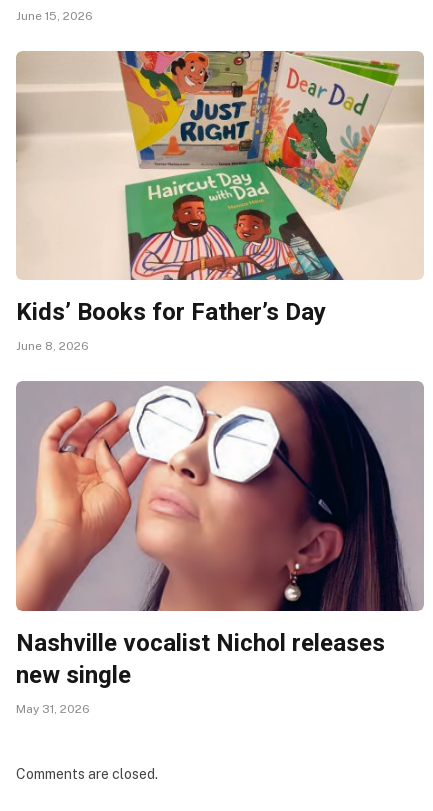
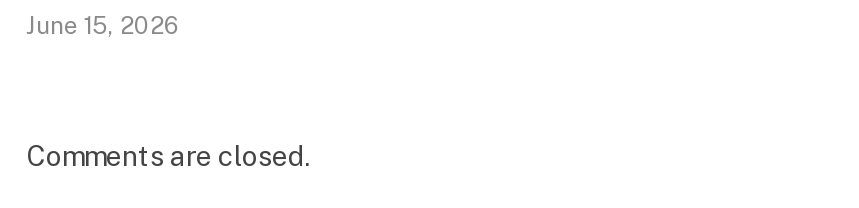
[15,50,425,353] [image] | Kids’ Books for Father’s Day | June 8, 2026 -> none
[15,380,424,716] [image] | Nashville vocalist Nichol releases | new single | May 31, 2026 -> none

